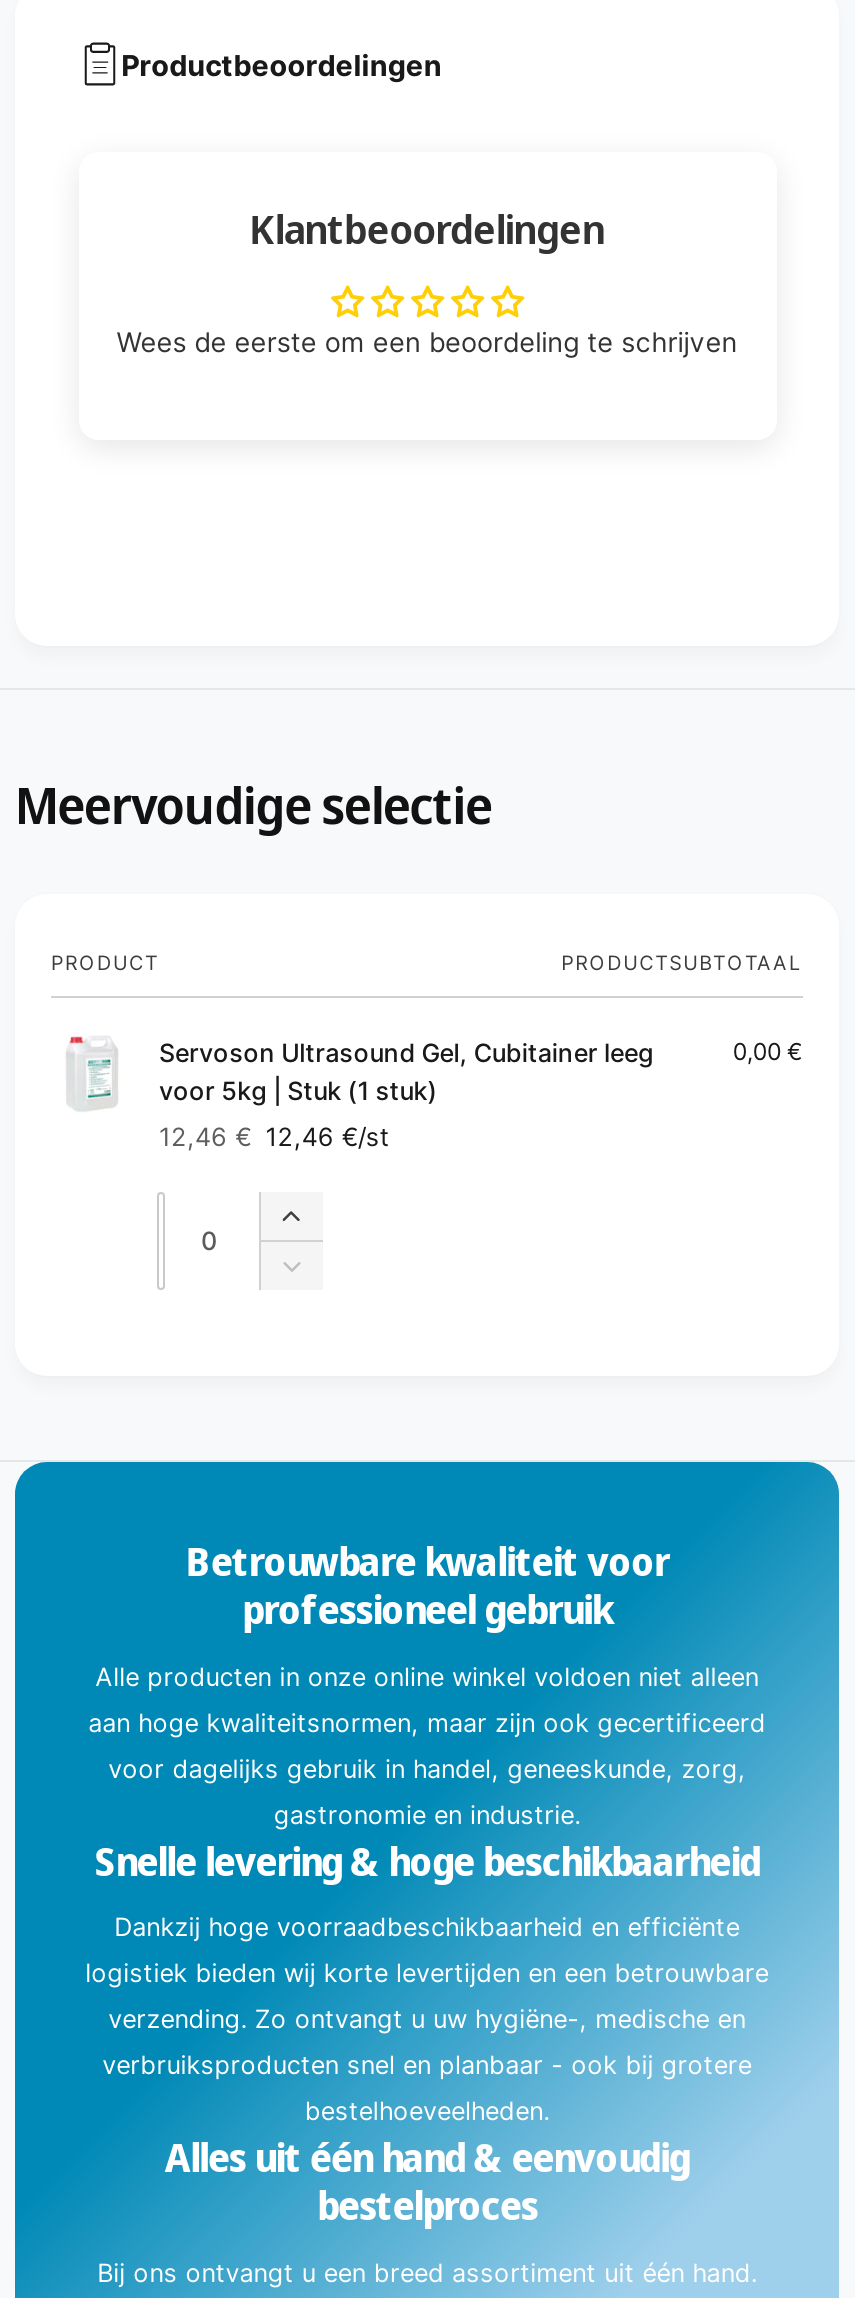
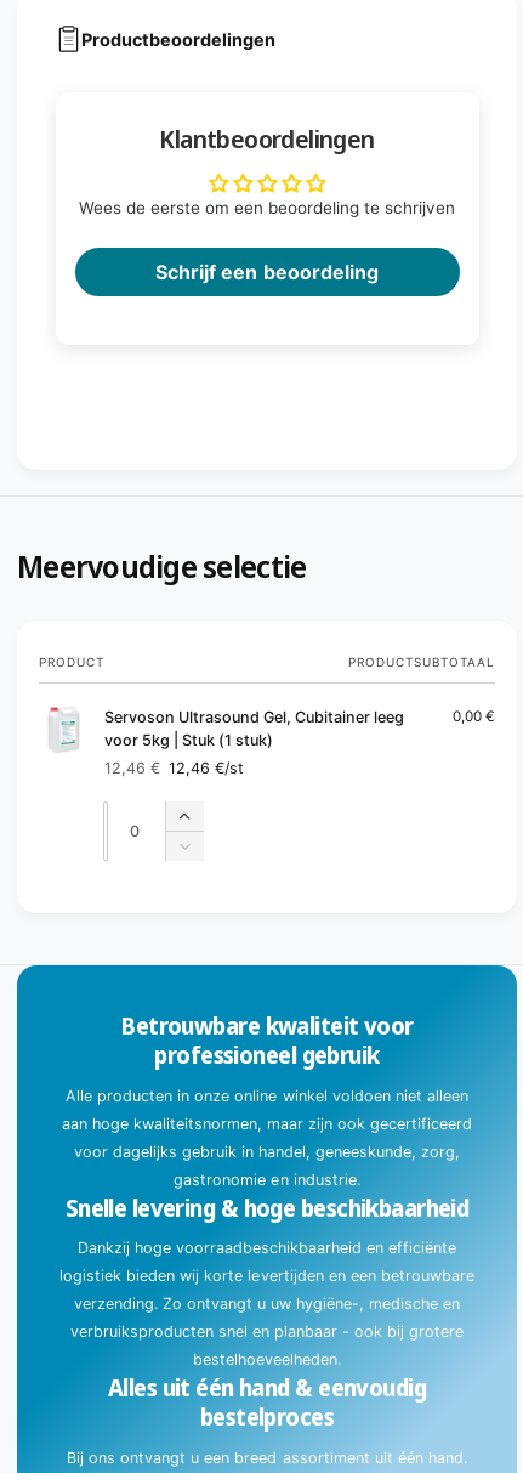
none -> [156,260,378,284] Schrijf een beoordeling

